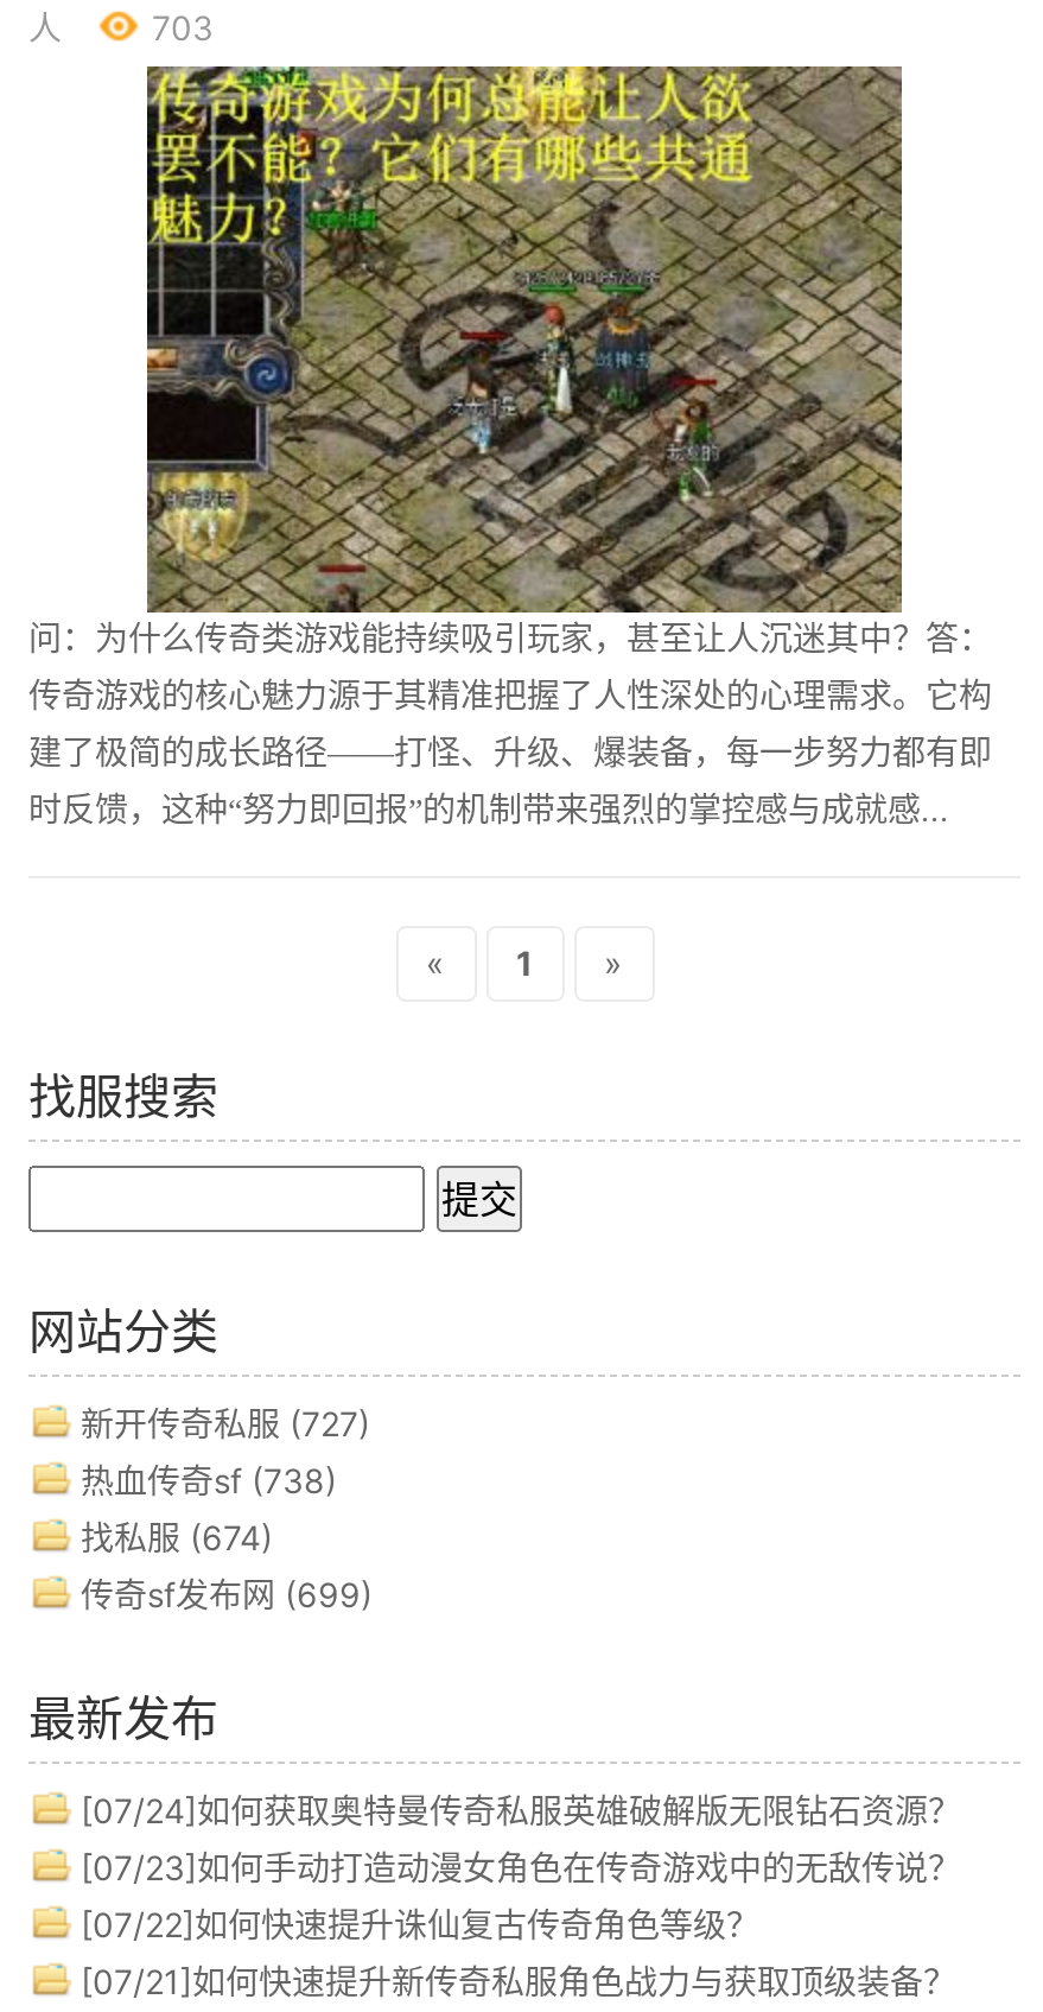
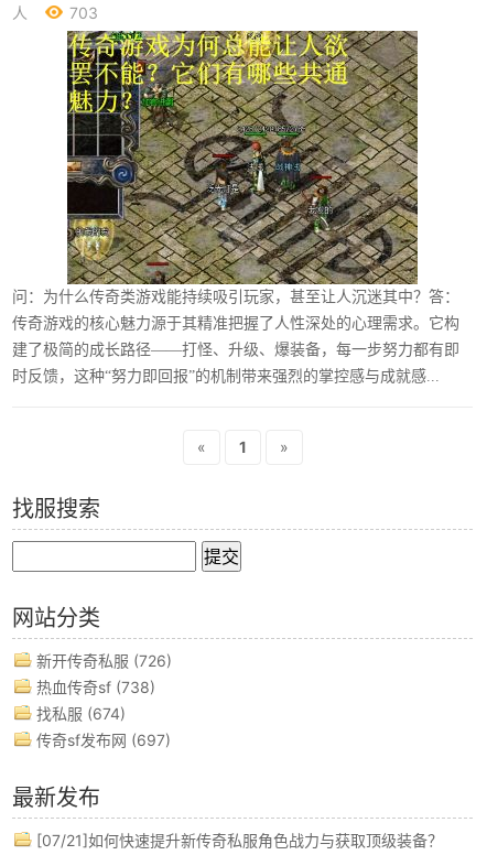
[81,1403,370,1443] 新开传奇私服(727) -> [36,651,172,670] 新开传奇私服(726)
[81,1574,373,1614] 传奇sf发布网(699) -> [36,730,171,749] 传奇sf发布网(697)
[81,1790,961,1944] [07/24]如何获取奥特曼传奇私服英雄破解版无限钻石资源？ | [07/23]如何手动打造动漫女角色在传奇游戏中的无敌传说？ | [07/22]如何快速提升诛仙复古传奇角色等级？ -> none

